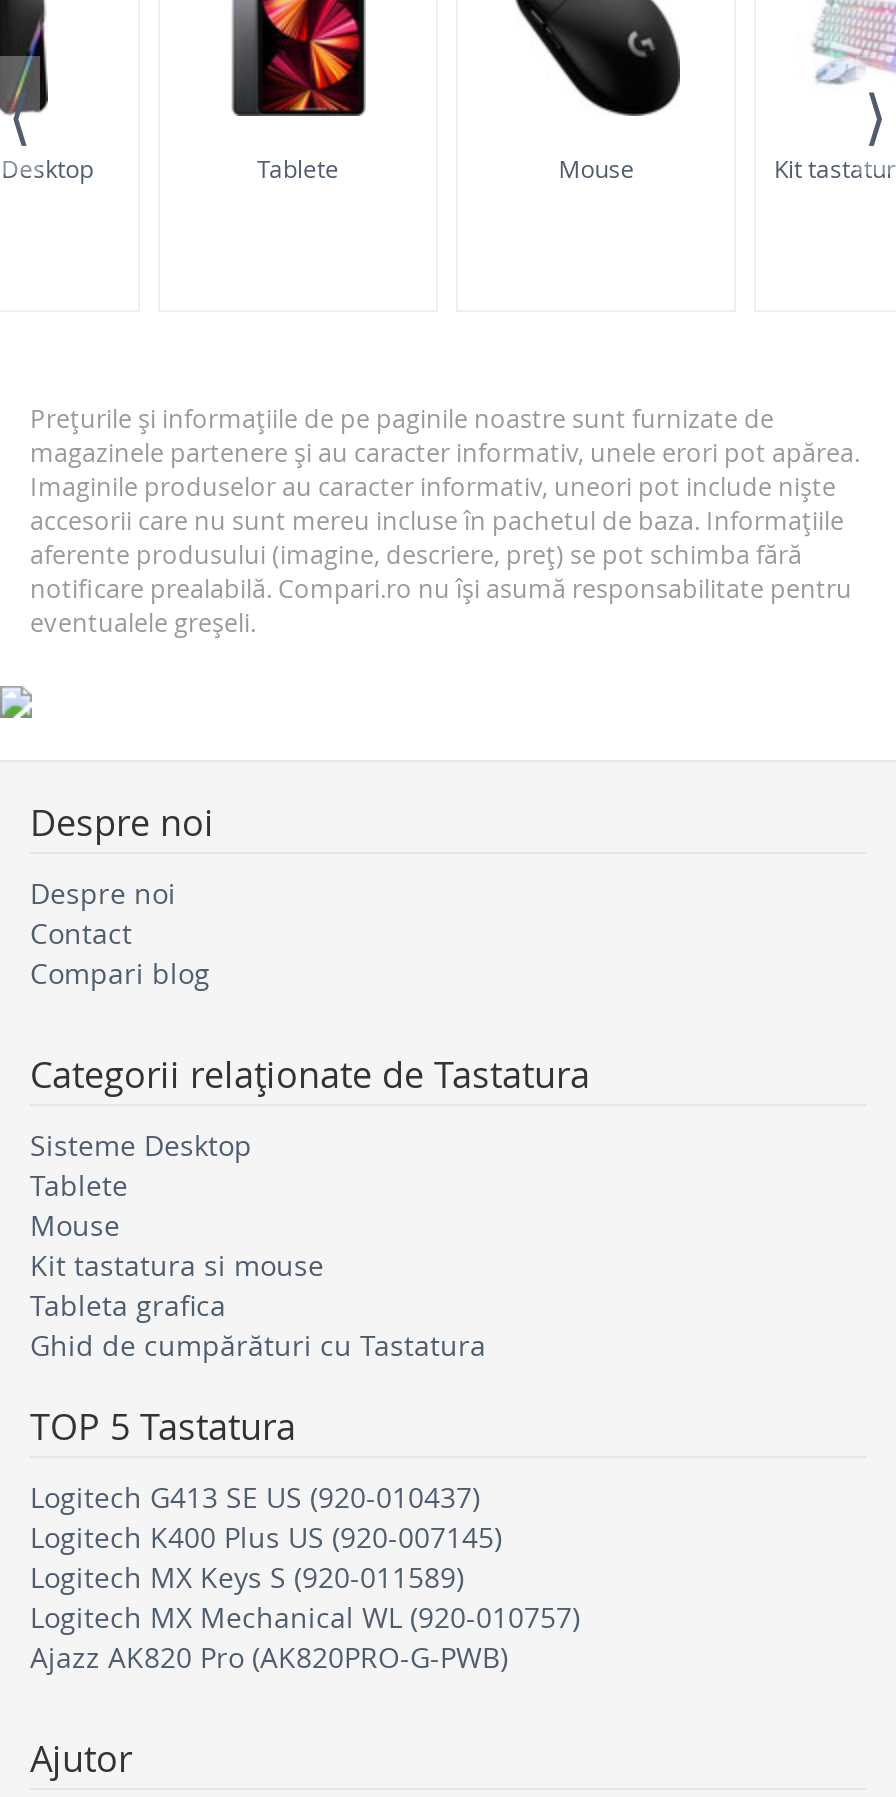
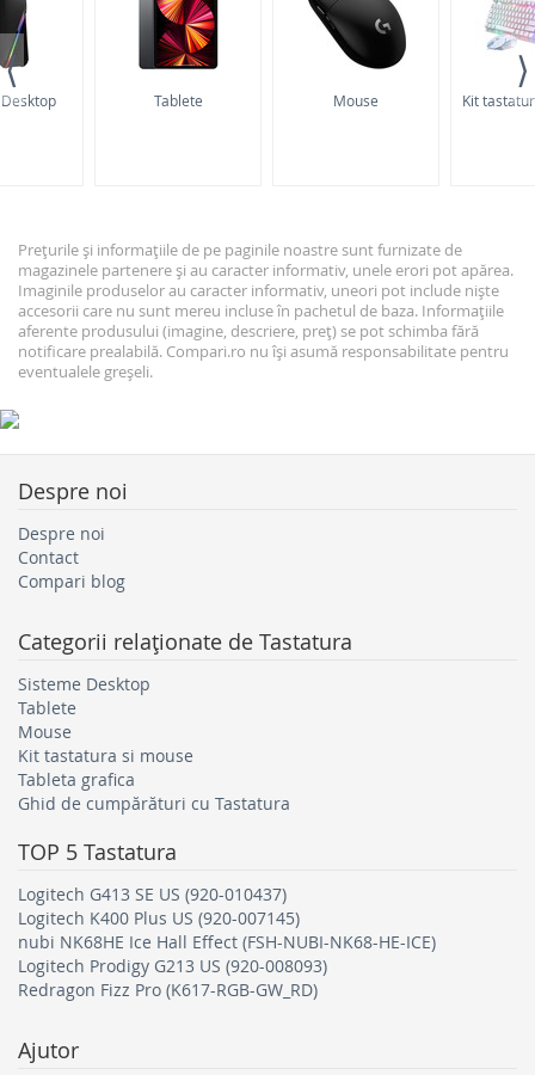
[30,1557,580,1675] Logitech MX Keys S (920-011589) | Logitech MX Mechanical WL (920-010757) | Ajazz AK820 Pro (AK820PRO-G-PWB) -> [18,930,436,1000] nubi NK68HE Ice Hall Effect (FSH-NUBI-NK68-HE-ICE) | Logitech Prodigy G213 US (920-008093) | Redragon Fizz Pro (K617-RGB-GW_RD)

